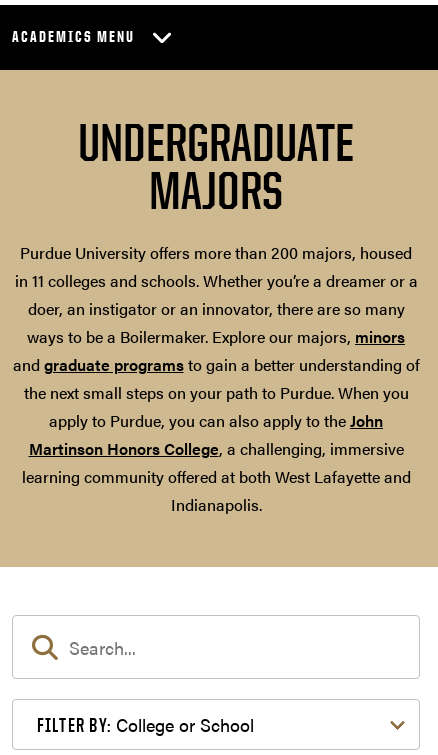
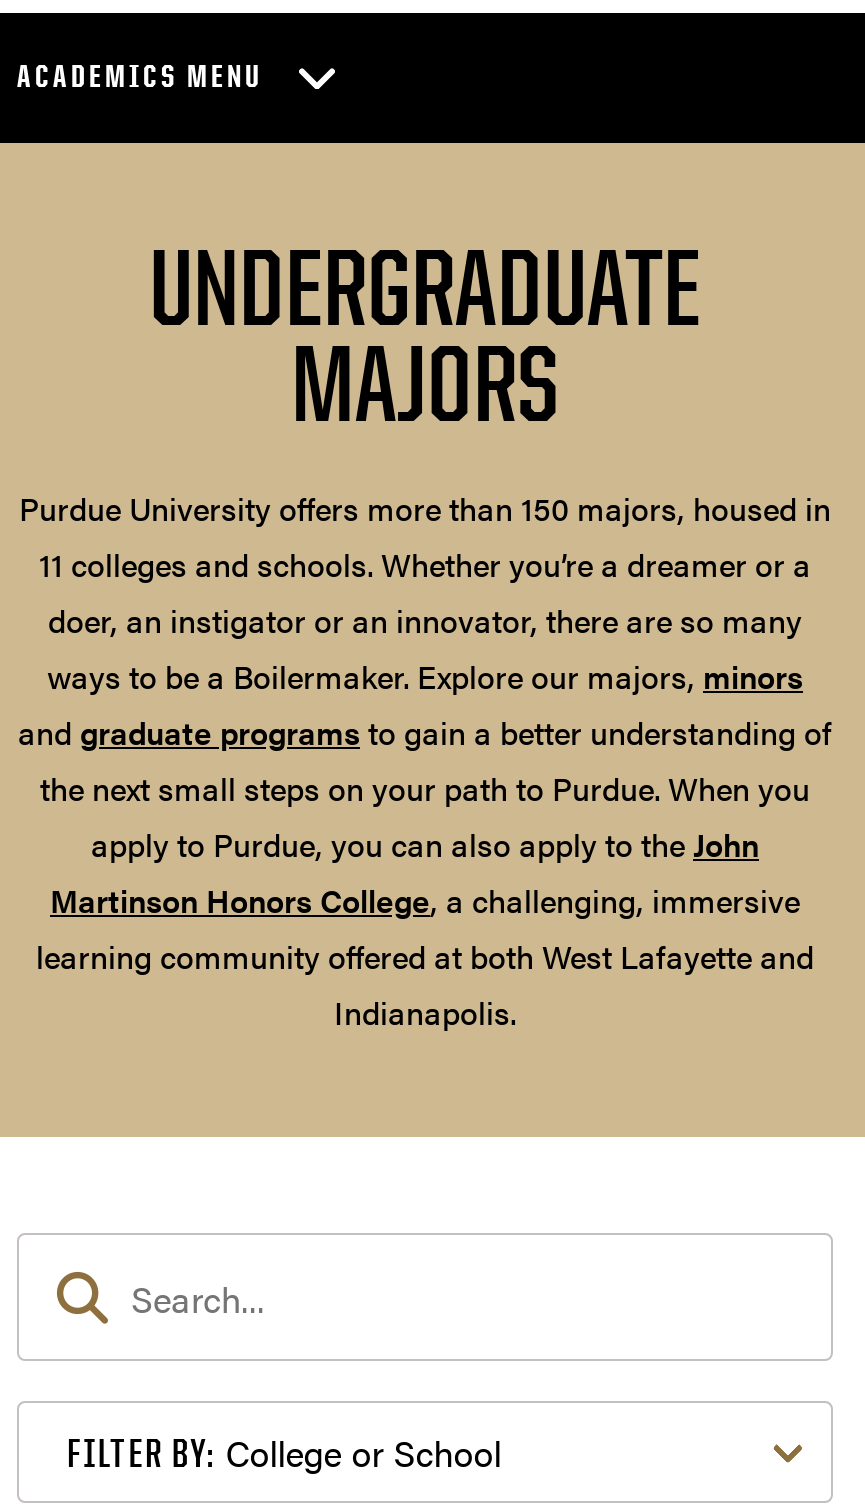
[14,241,417,292] Purdue University offers more than 200 majors, housed | in 11 colleges and schools. Whether you’re a dreamer or a -> [19,485,831,587] Purdue University offers more than 150 majors, housed in | 11 colleges and schools. Whether you’re a dreamer or a

